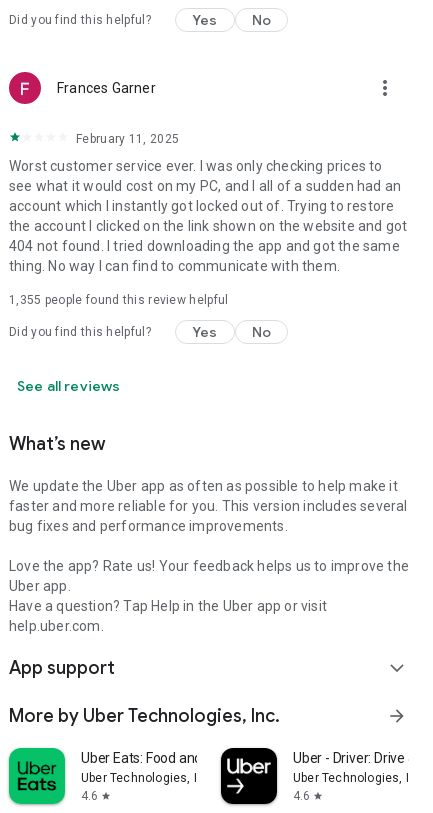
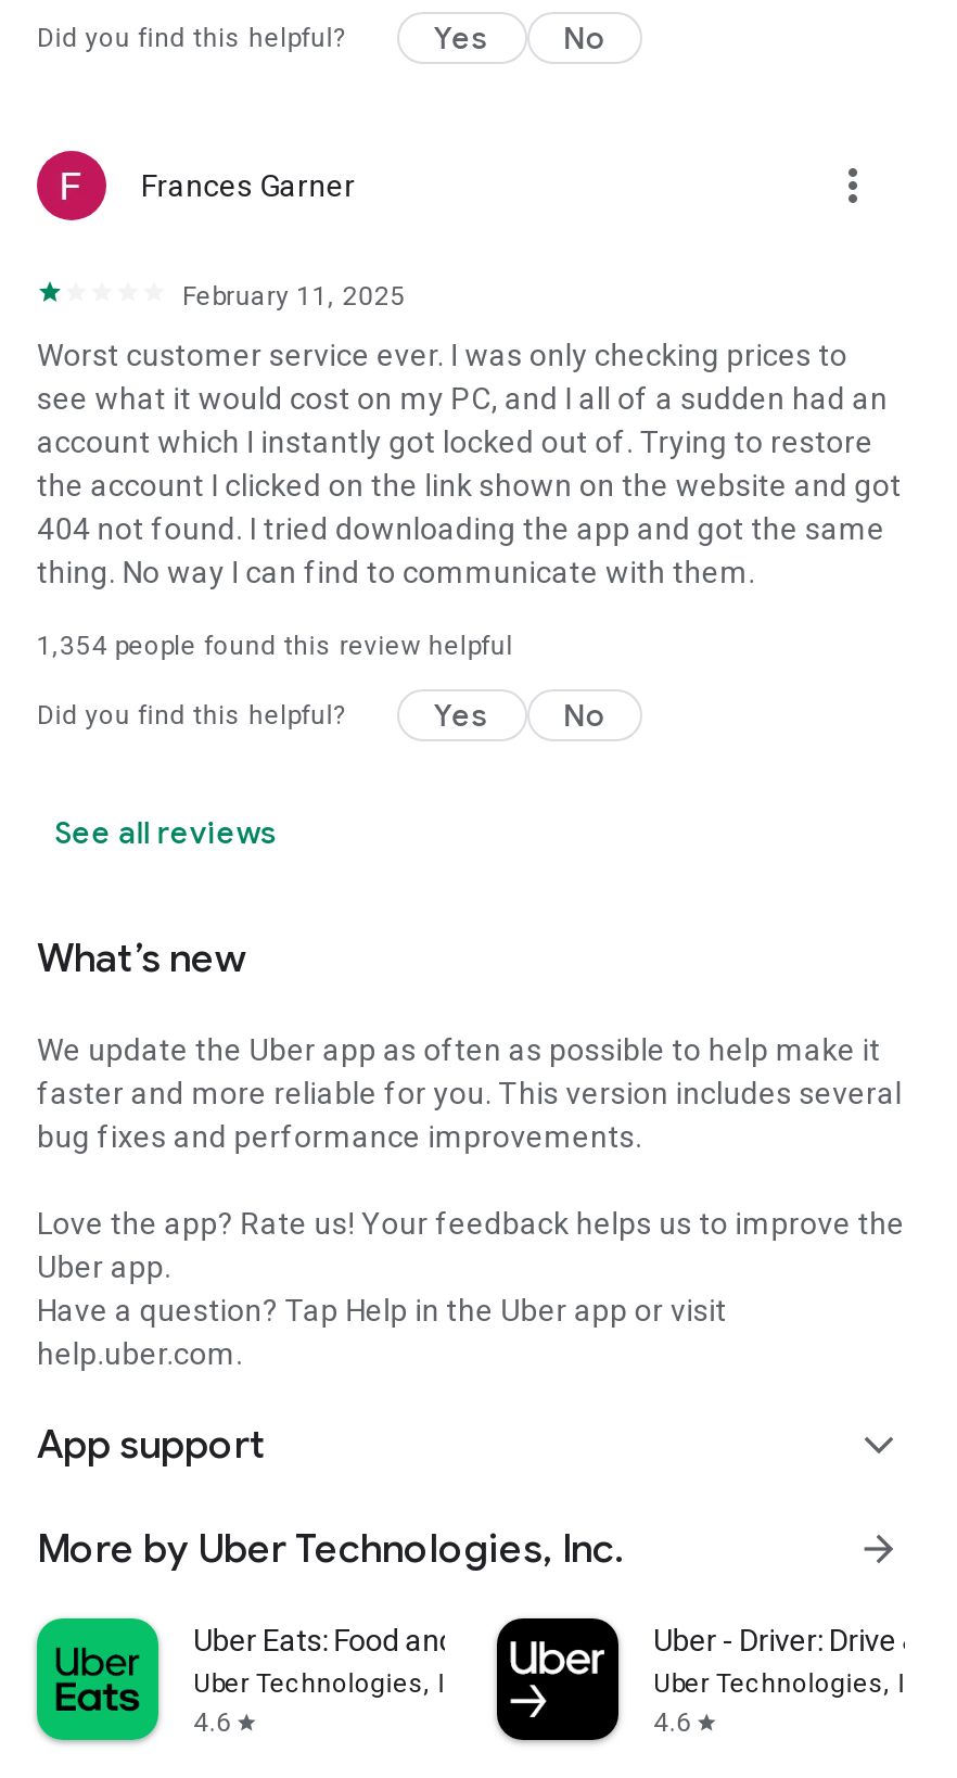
[9,293,228,307] 1,355 people found this review helpful -> [37,631,513,661] 1,354 people found this review helpful

